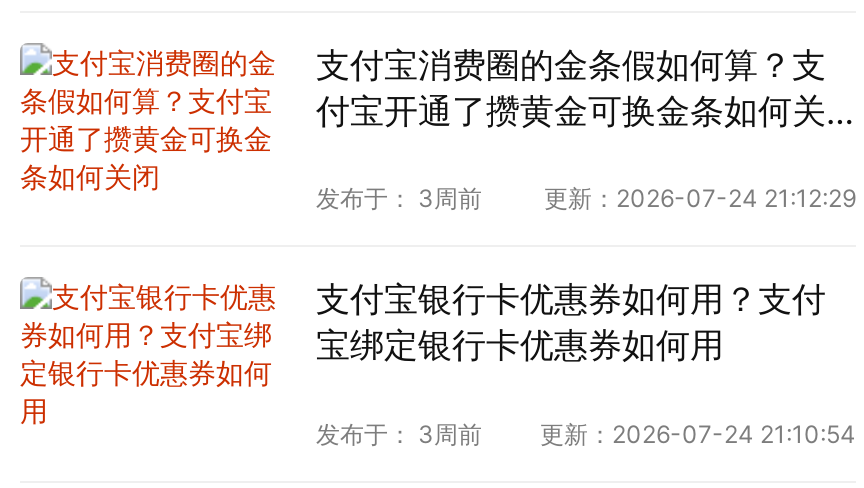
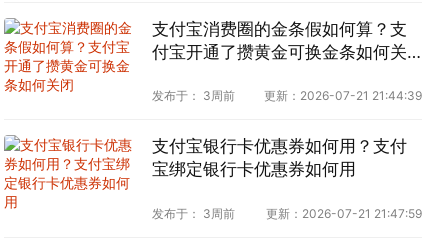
[544,184,856,214] 更新：2026-07-24 21:12:29 -> [264,88,422,103] 更新：2026-07-21 21:44:39
[540,418,856,448] 更新：2026-07-24 21:10:54 -> [266,206,422,221] 更新：2026-07-21 21:47:59

